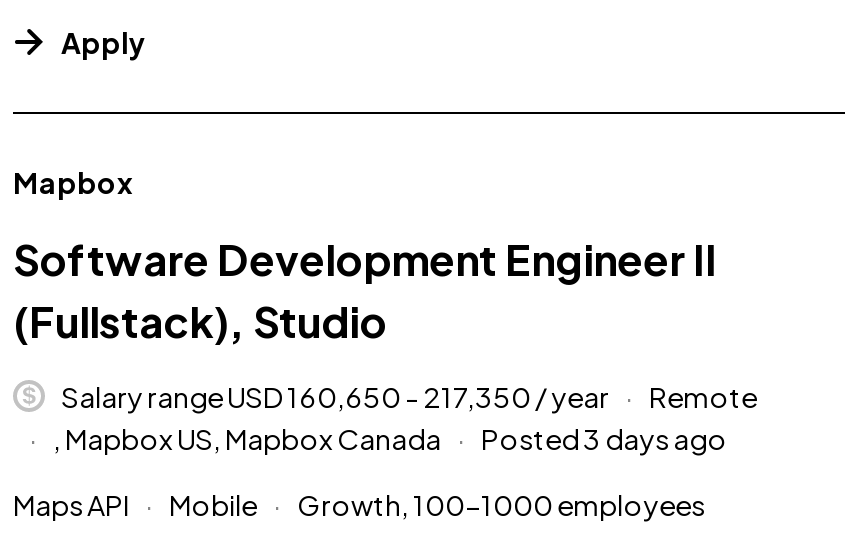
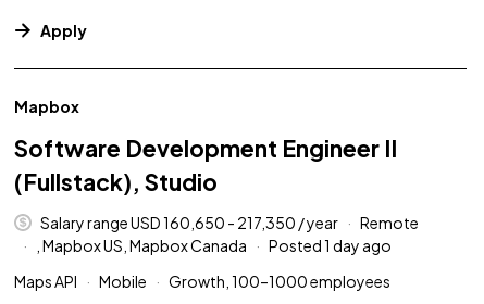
[481,420,727,456] Posted 3 days ago -> [269,235,392,255] Posted 1 day ago

